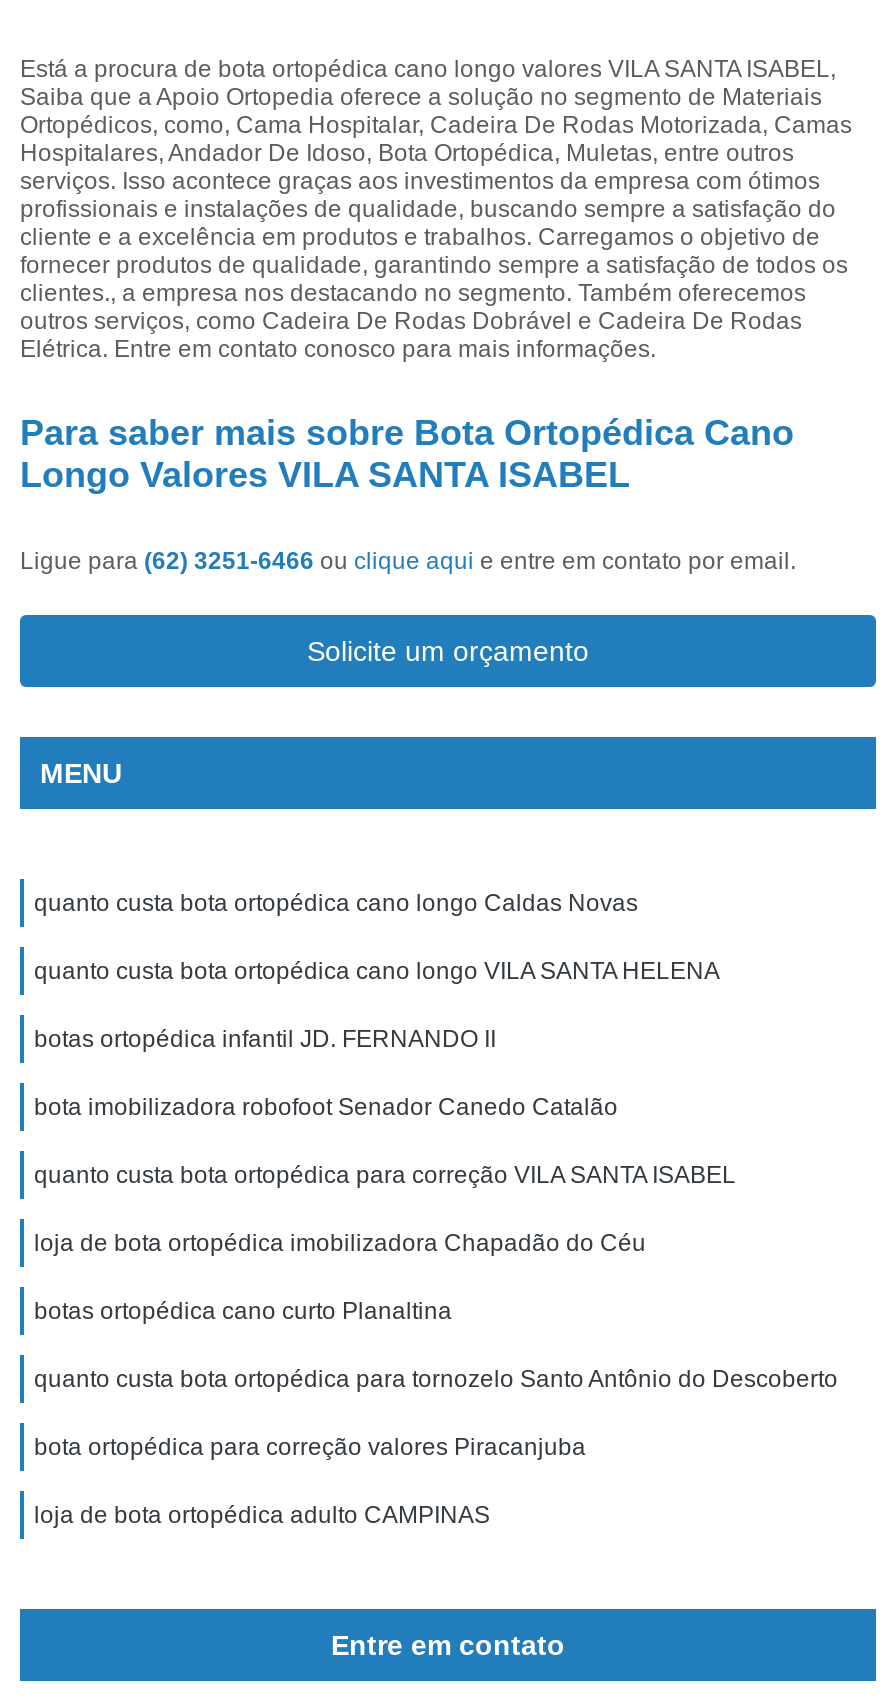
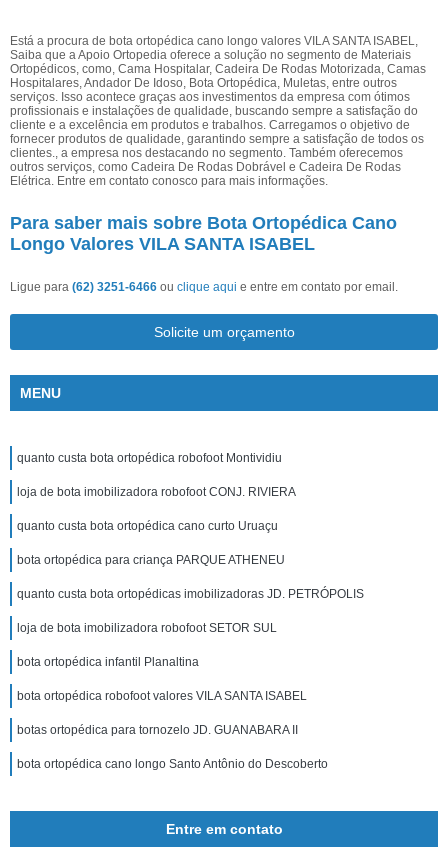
[34,889,638,917] quanto custa bota ortopédica cano longo Caldas Novas -> [17,451,282,465] quanto custa bota ortopédica robofoot Montividiu
[34,957,720,985] quanto custa bota ortopédica cano longo VILA SANTA HELENA -> [17,485,296,499] loja de bota imobilizadora robofoot CONJ. RIVIERA
[34,1025,496,1053] botas ortopédica infantil JD. FERNANDO II -> [17,519,278,533] quanto custa bota ortopédica cano curto Uruaçu
[34,1093,618,1121] bota imobilizadora robofoot Senador Canedo Catalão -> [17,553,285,567] bota ortopédica para criança PARQUE ATHENEU
[34,1161,736,1189] quanto custa bota ortopédica para correção VILA SANTA ISABEL -> [17,587,364,601] quanto custa bota ortopédicas imobilizadoras JD. PETRÓPOLIS
[34,1229,646,1257] loja de bota ortopédica imobilizadora Chapadão do Céu -> [17,621,277,635] loja de bota imobilizadora robofoot SETOR SUL
[34,1297,452,1325] botas ortopédica cano curto Planaltina -> [17,655,199,669] bota ortopédica infantil Planaltina
[34,1365,838,1393] quanto custa bota ortopédica para tornozelo Santo Antônio do Descoberto -> [17,689,307,703] bota ortopédica robofoot valores VILA SANTA ISABEL
[34,1433,586,1461] bota ortopédica para correção valores Piracanjuba -> [17,723,298,737] botas ortopédica para tornozelo JD. GUANABARA II
[34,1501,490,1529] loja de bota ortopédica adulto CAMPINAS -> [17,757,328,771] bota ortopédica cano longo Santo Antônio do Descoberto

